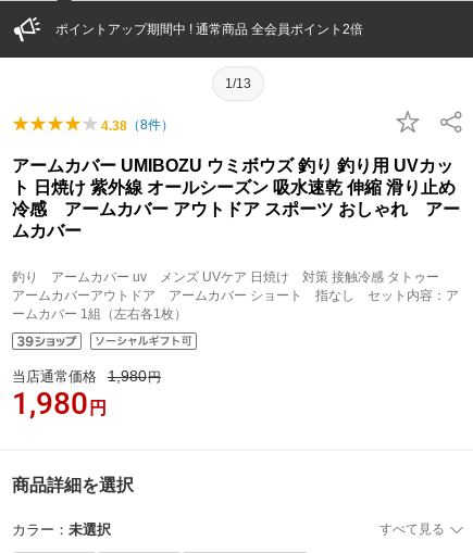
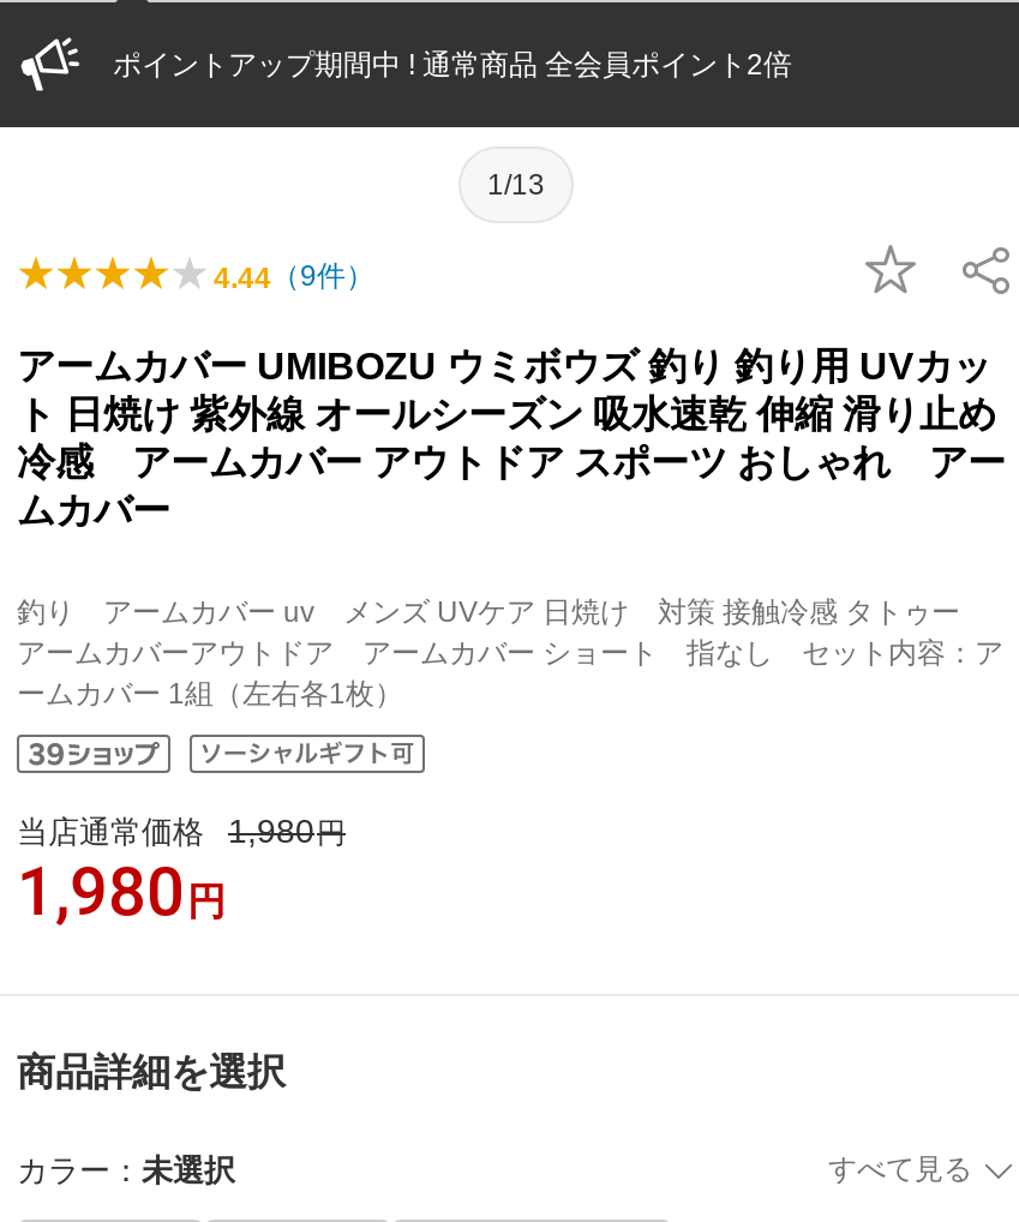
[101,117,174,134] 4.38（8件） -> [214,259,374,295] 4.44（9件）

